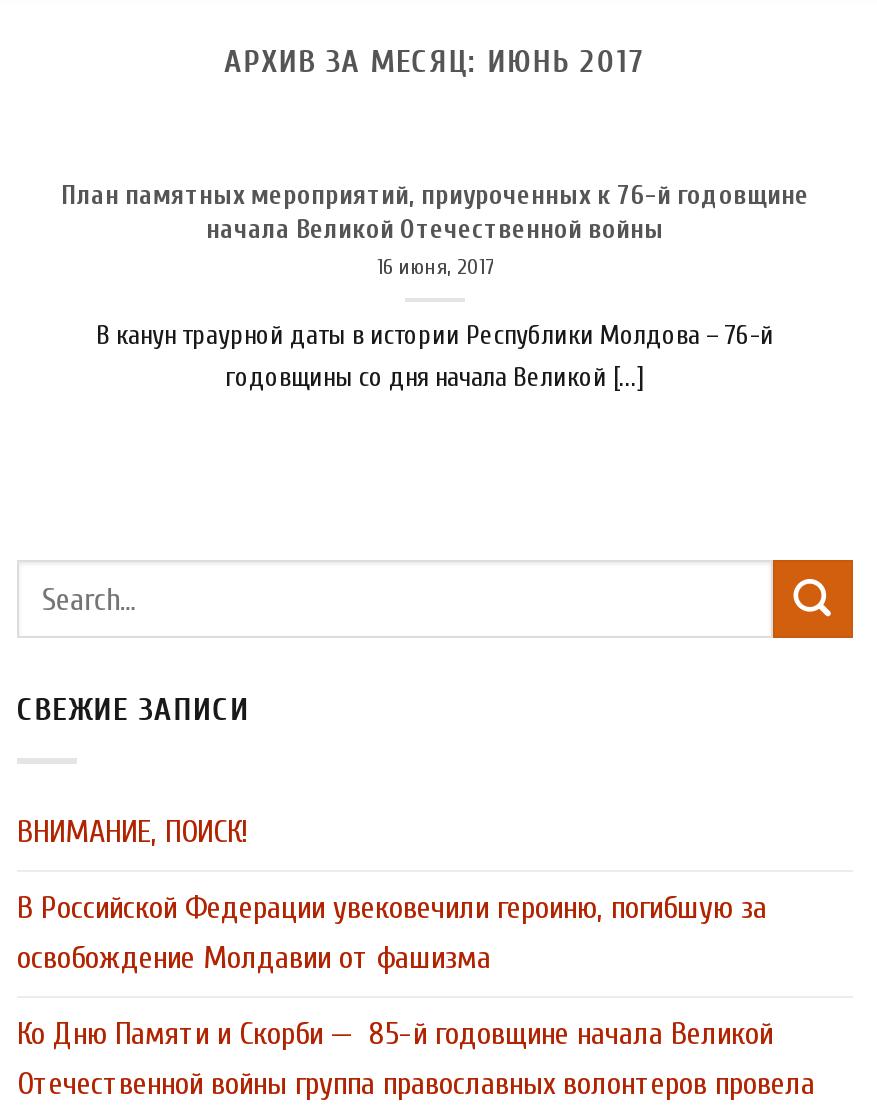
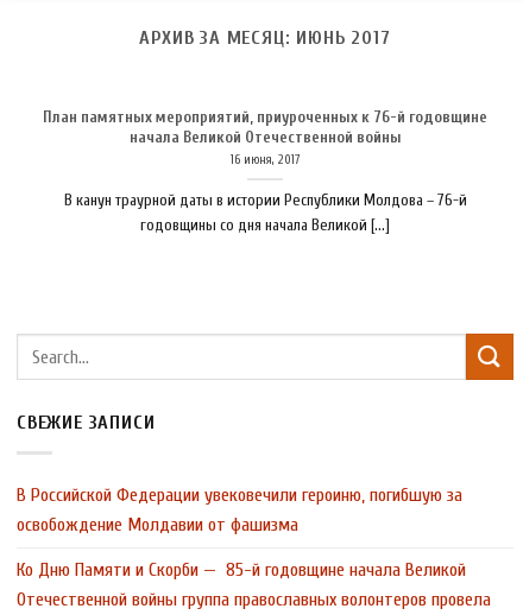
[17,814,247,850] ВНИМАНИЕ, ПОИСК! -> none

